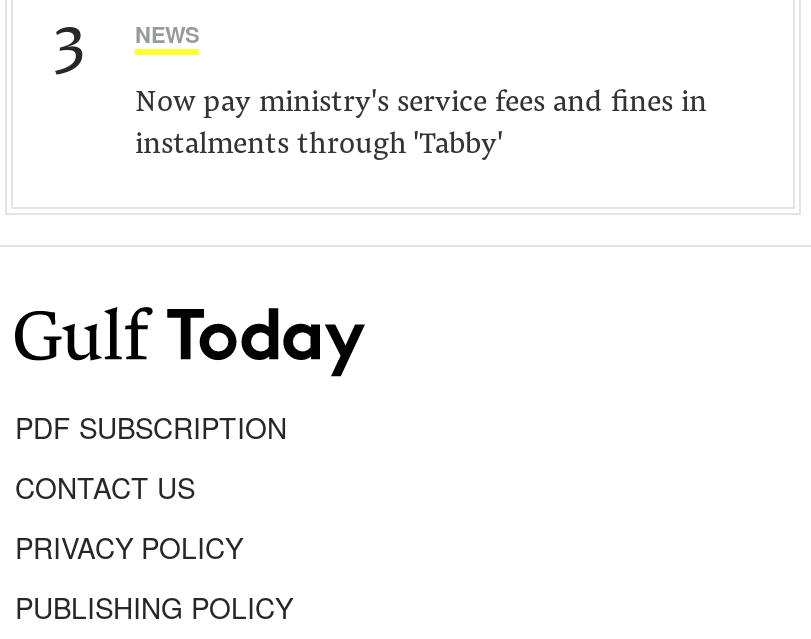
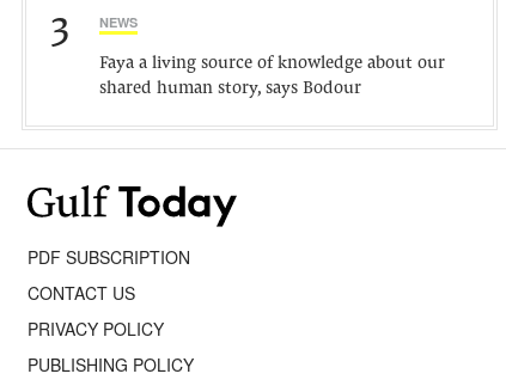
[135,89,707,161] Now pay ministry's service fees and fines in | instalments through 'Tabby' -> [99,55,445,98] Faya a living source of knowledge about our | shared human story, says Bodour

